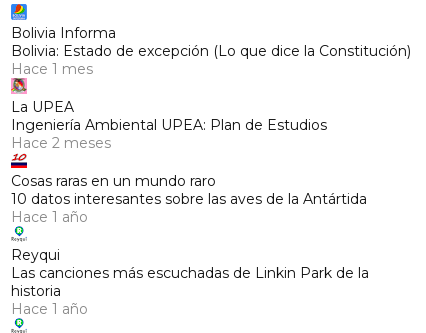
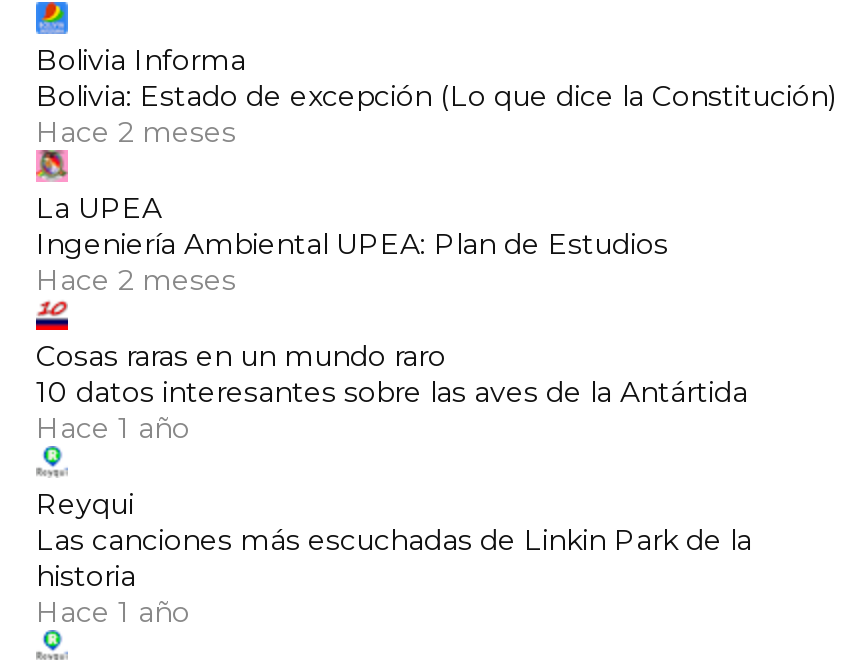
[11,60,93,78] Hace 1 mes -> [36,114,236,150] Hace 2 meses

